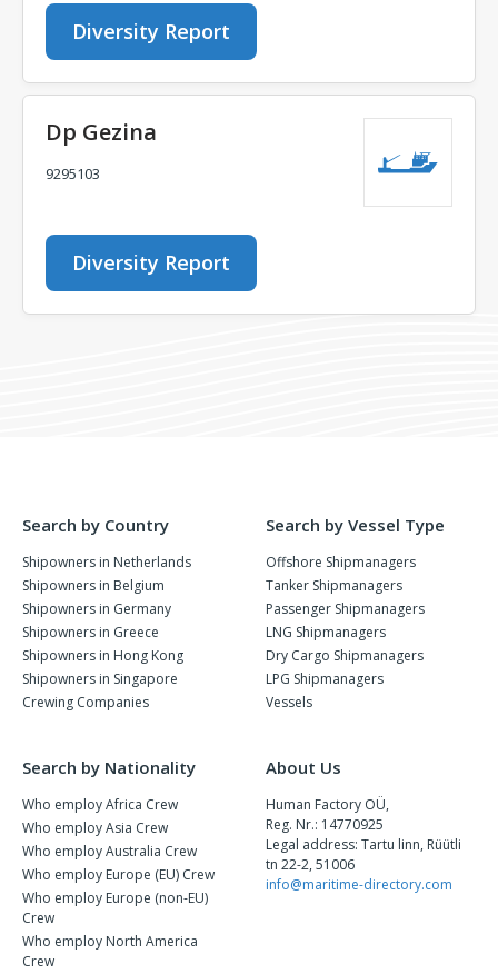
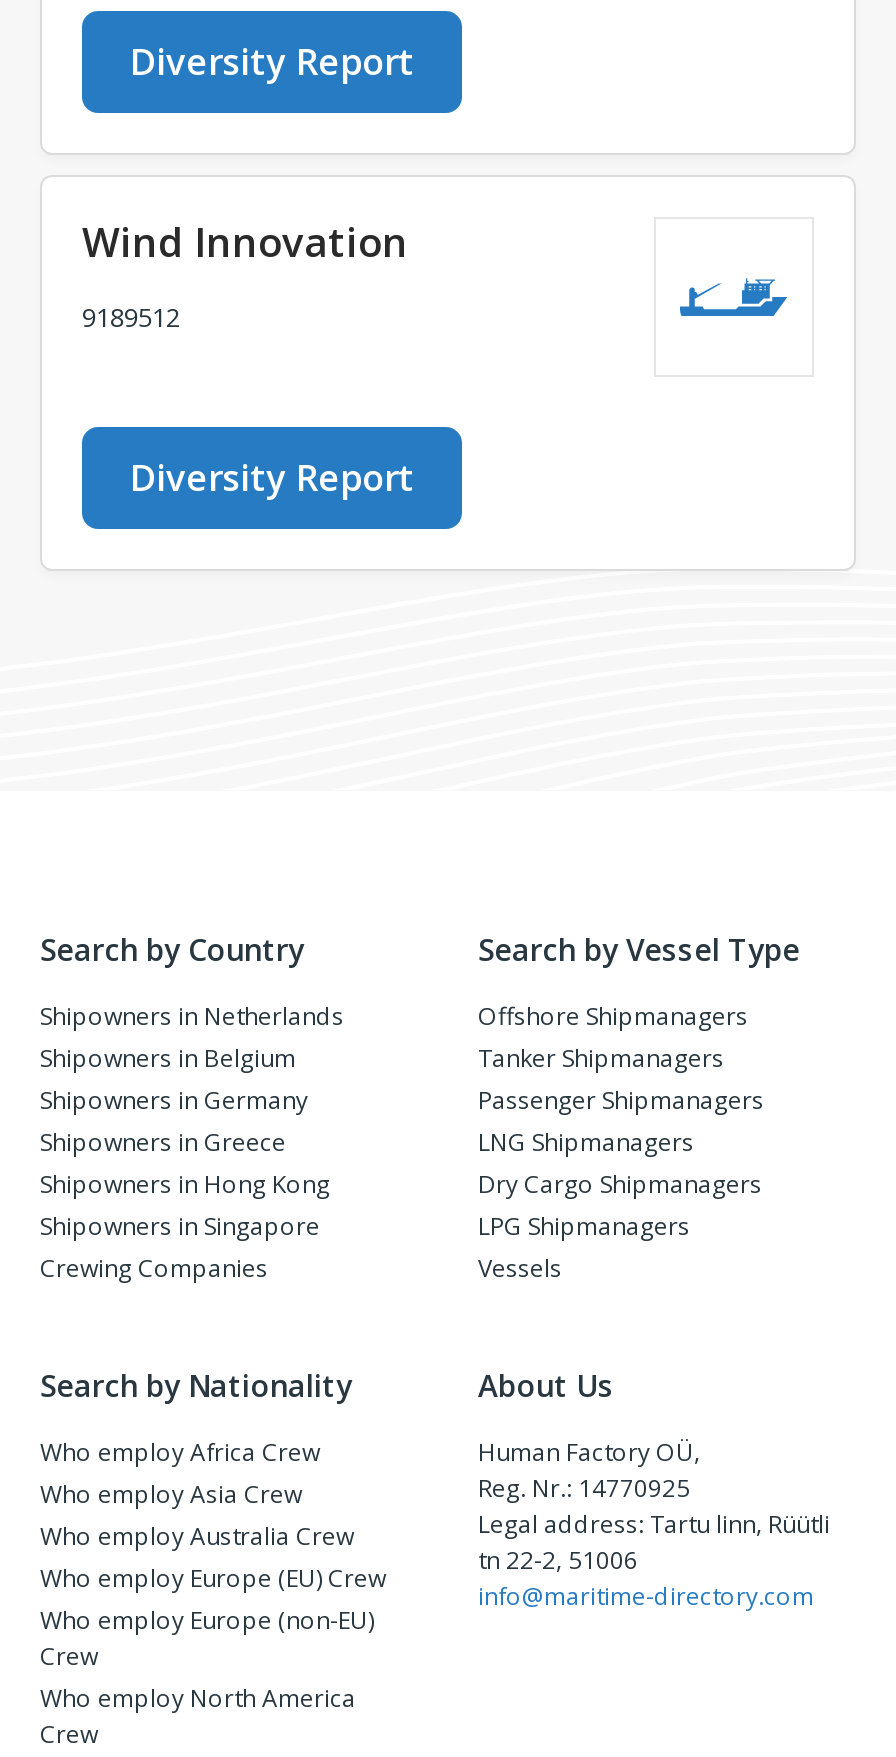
[46,117,157,147] Dp Gezina -> [82,215,408,269] Wind Innovation
[46,163,100,183] 9295103 -> [82,299,180,335] 9189512

